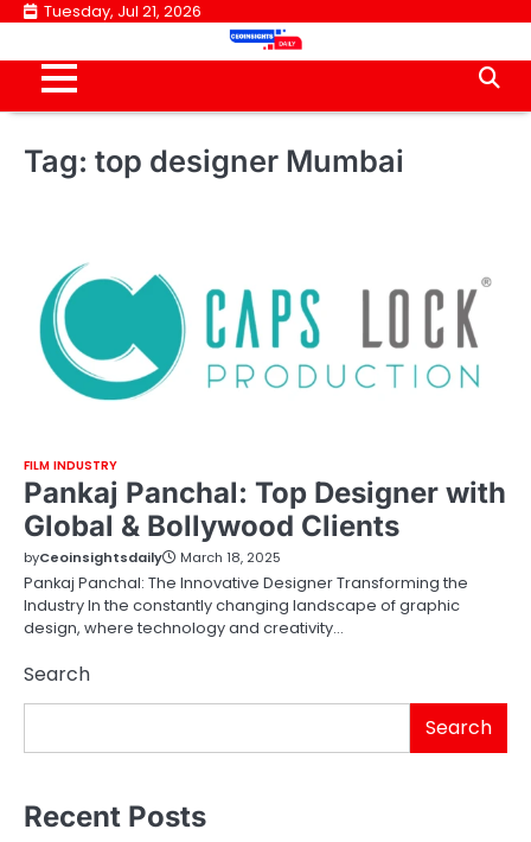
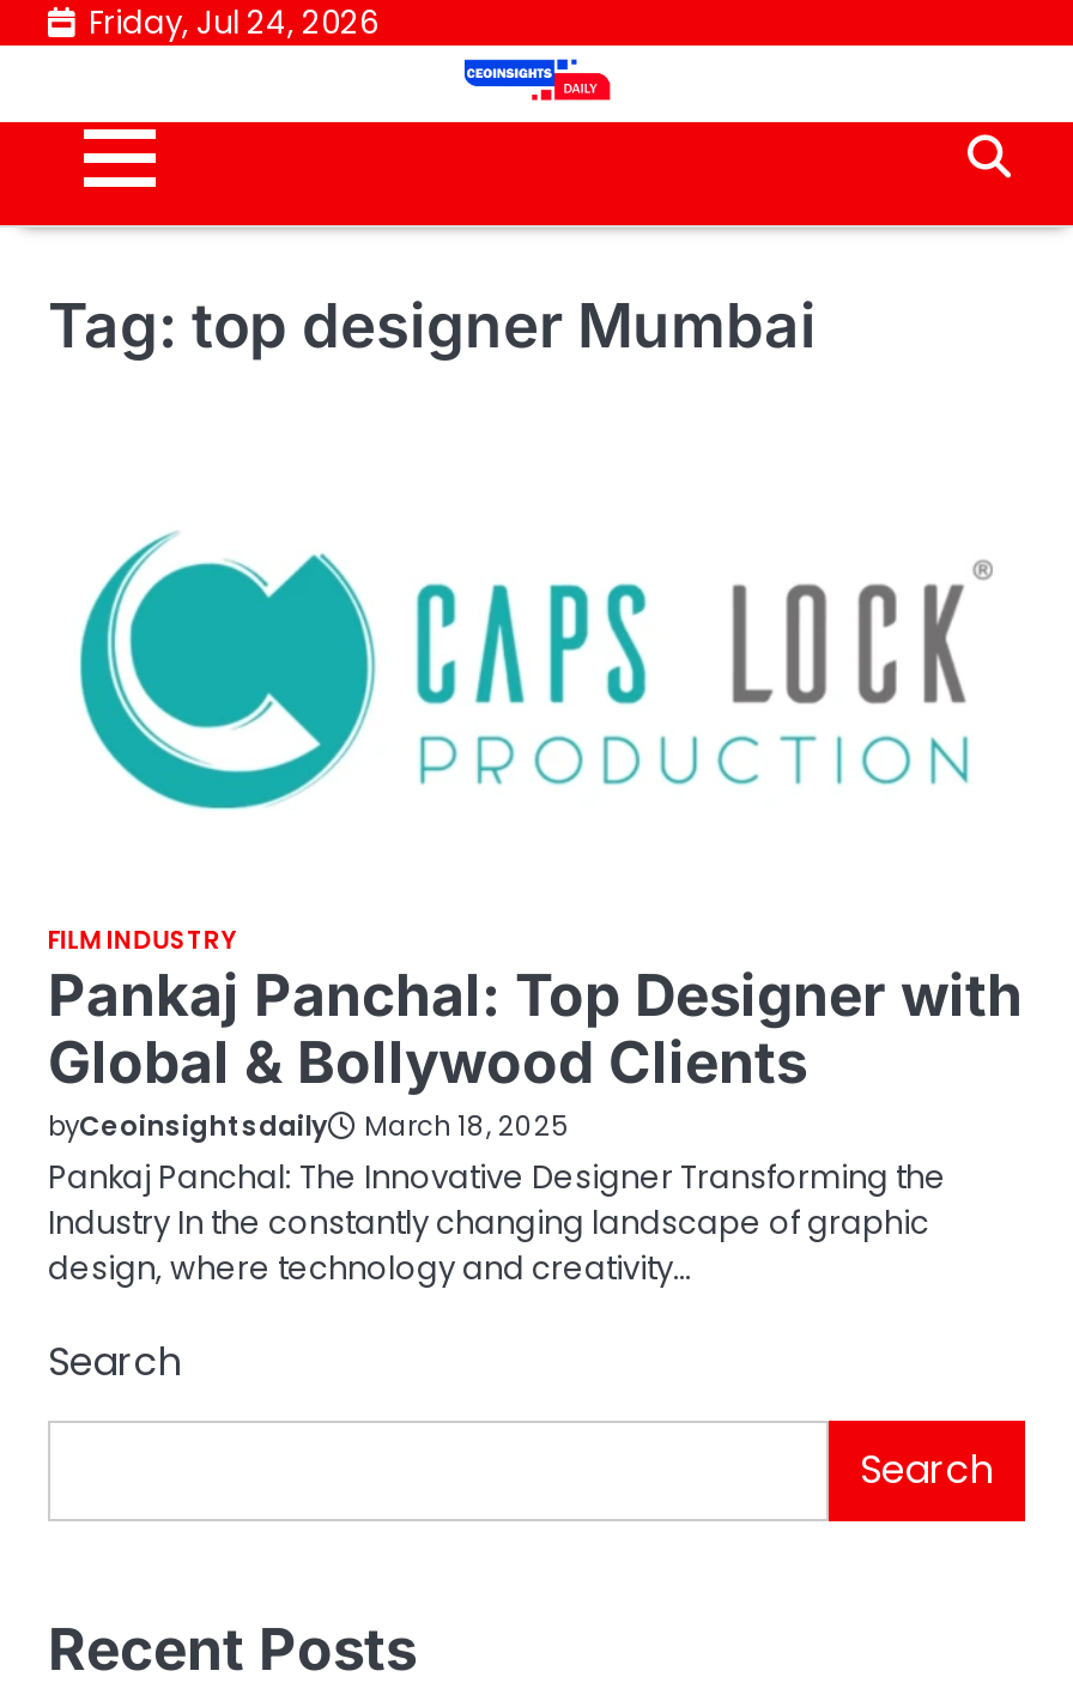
[44,0,201,23] Tuesday, Jul 21, 2026 -> [89,0,378,46] Friday, Jul 24, 2026

